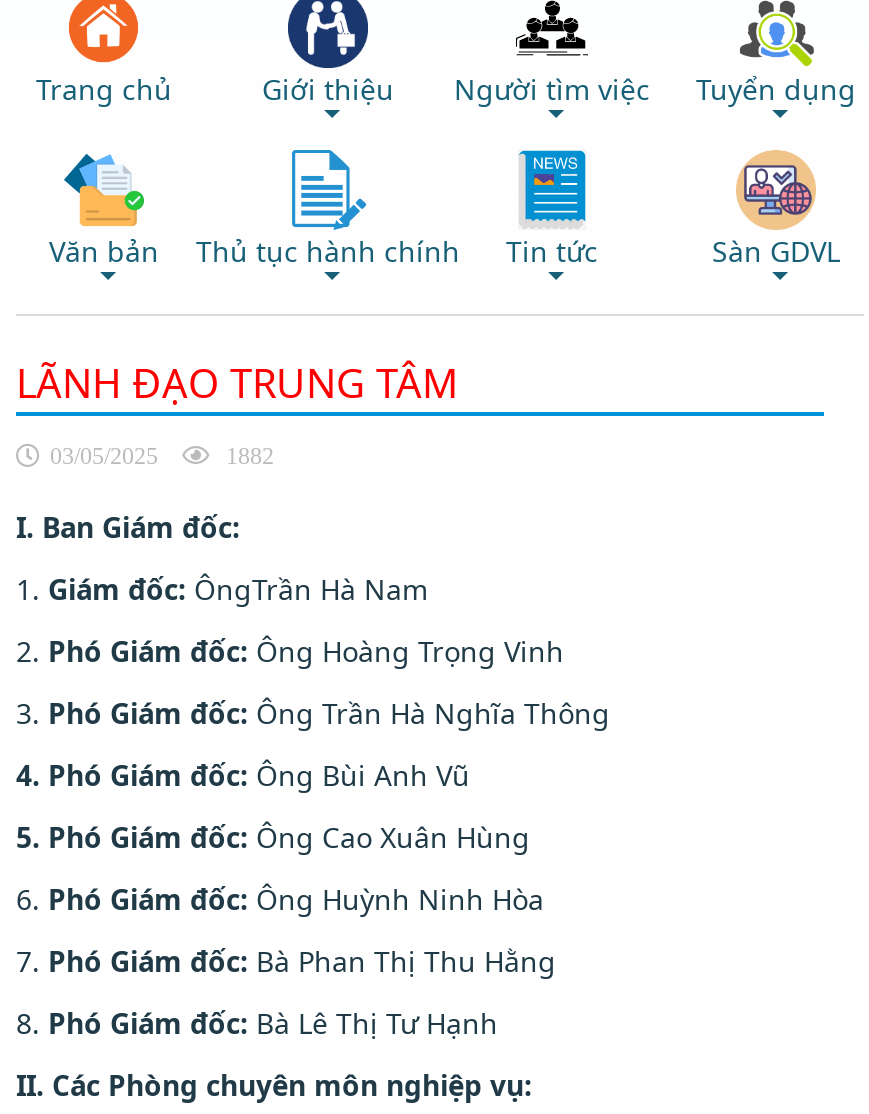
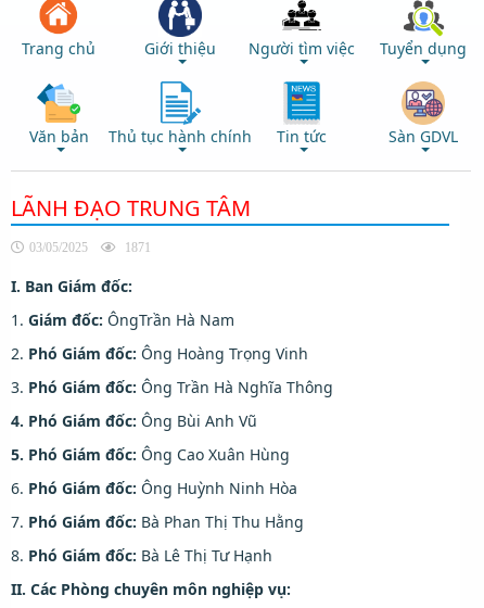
[220,441,274,467] 1882 -> [122,240,151,254] 1871

